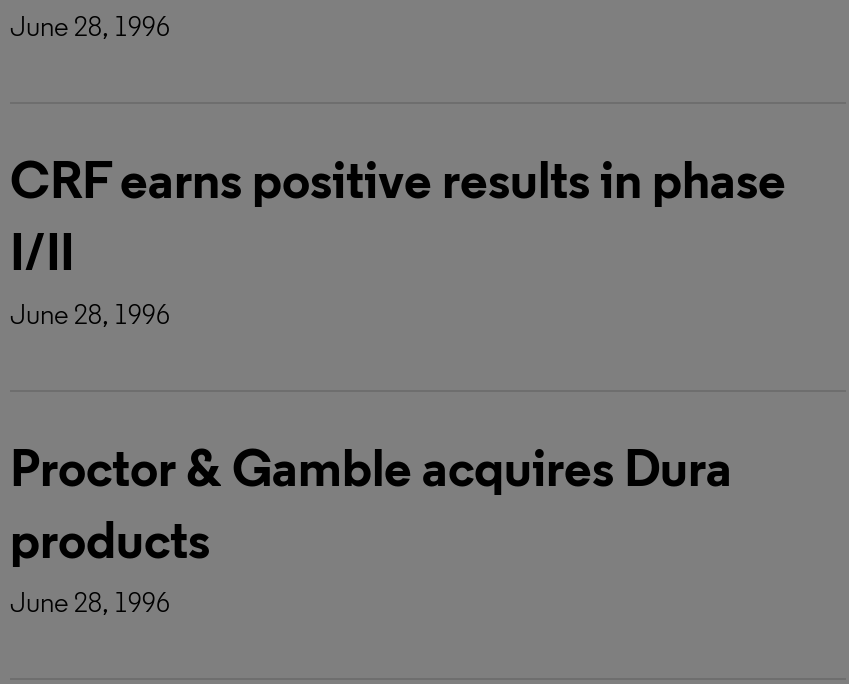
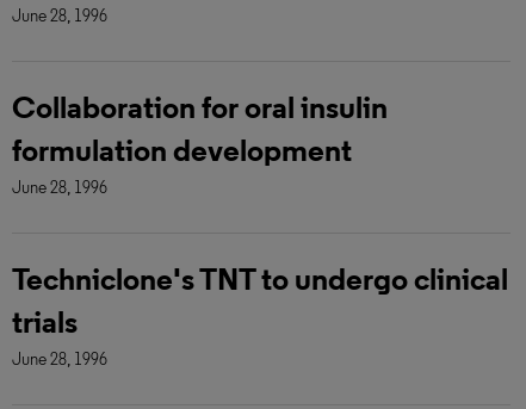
[10,146,786,284] CRF earns positive results in phase | I/II -> [12,87,388,169] Collaboration for oral insulin | formulation development
[10,434,732,572] Proctor & Gamble acquires Dura | products -> [12,259,508,341] Techniclone's TNT to undergo clinical | trials

